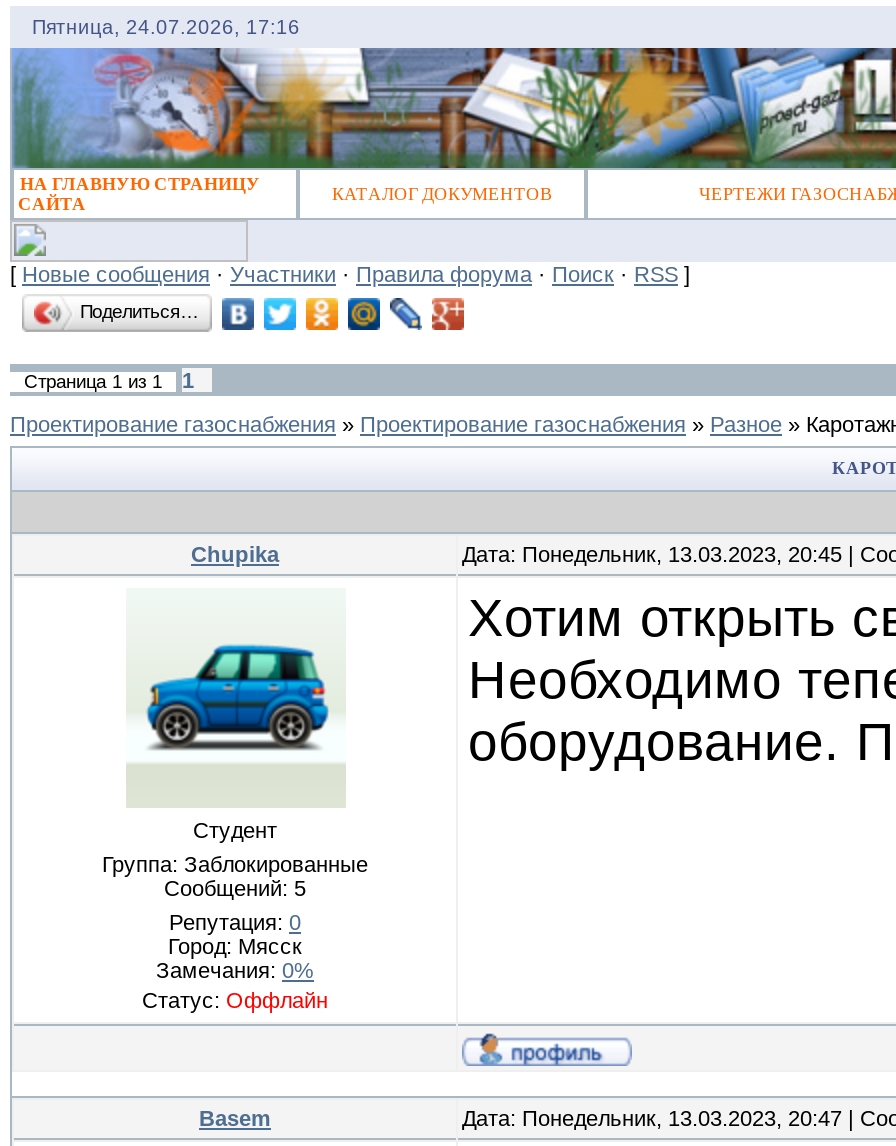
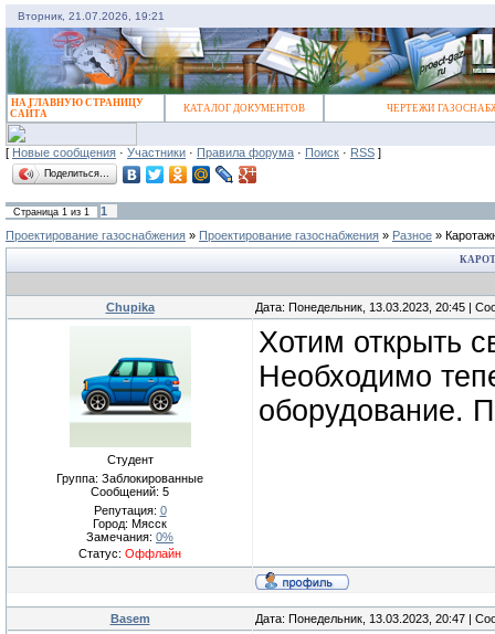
[32,16,300,38] Пятница, 24.07.2026, 17:16 -> [18,10,165,22] Вторник, 21.07.2026, 19:21

